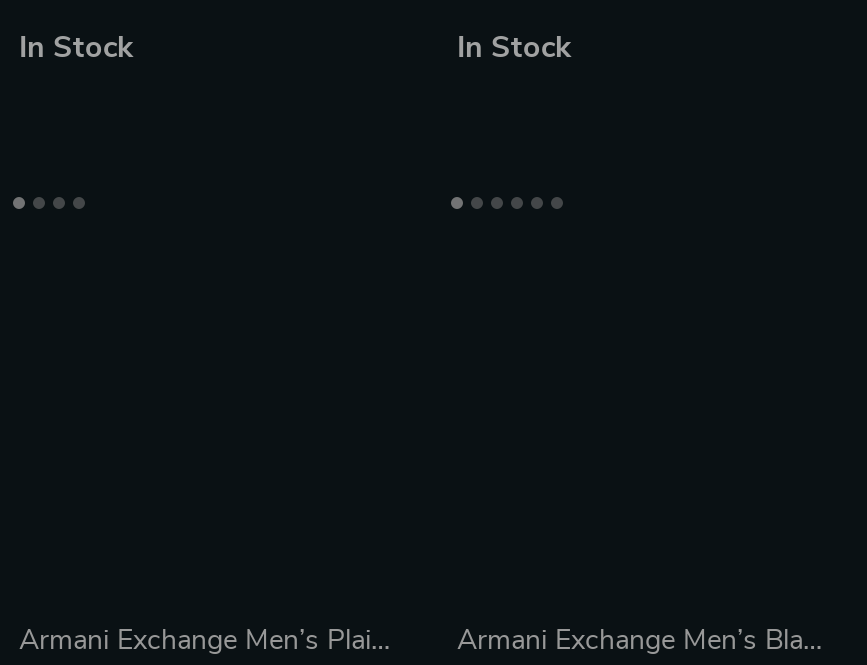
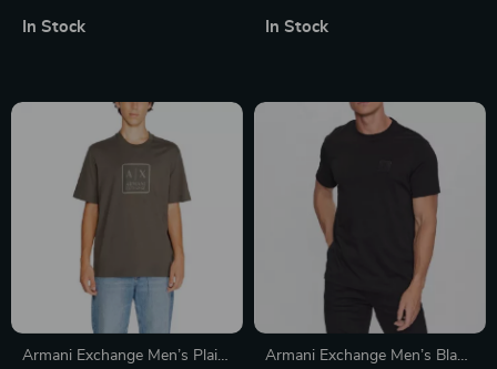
none -> [10,101,244,335] [image]
none -> [253,101,487,335] [image]

